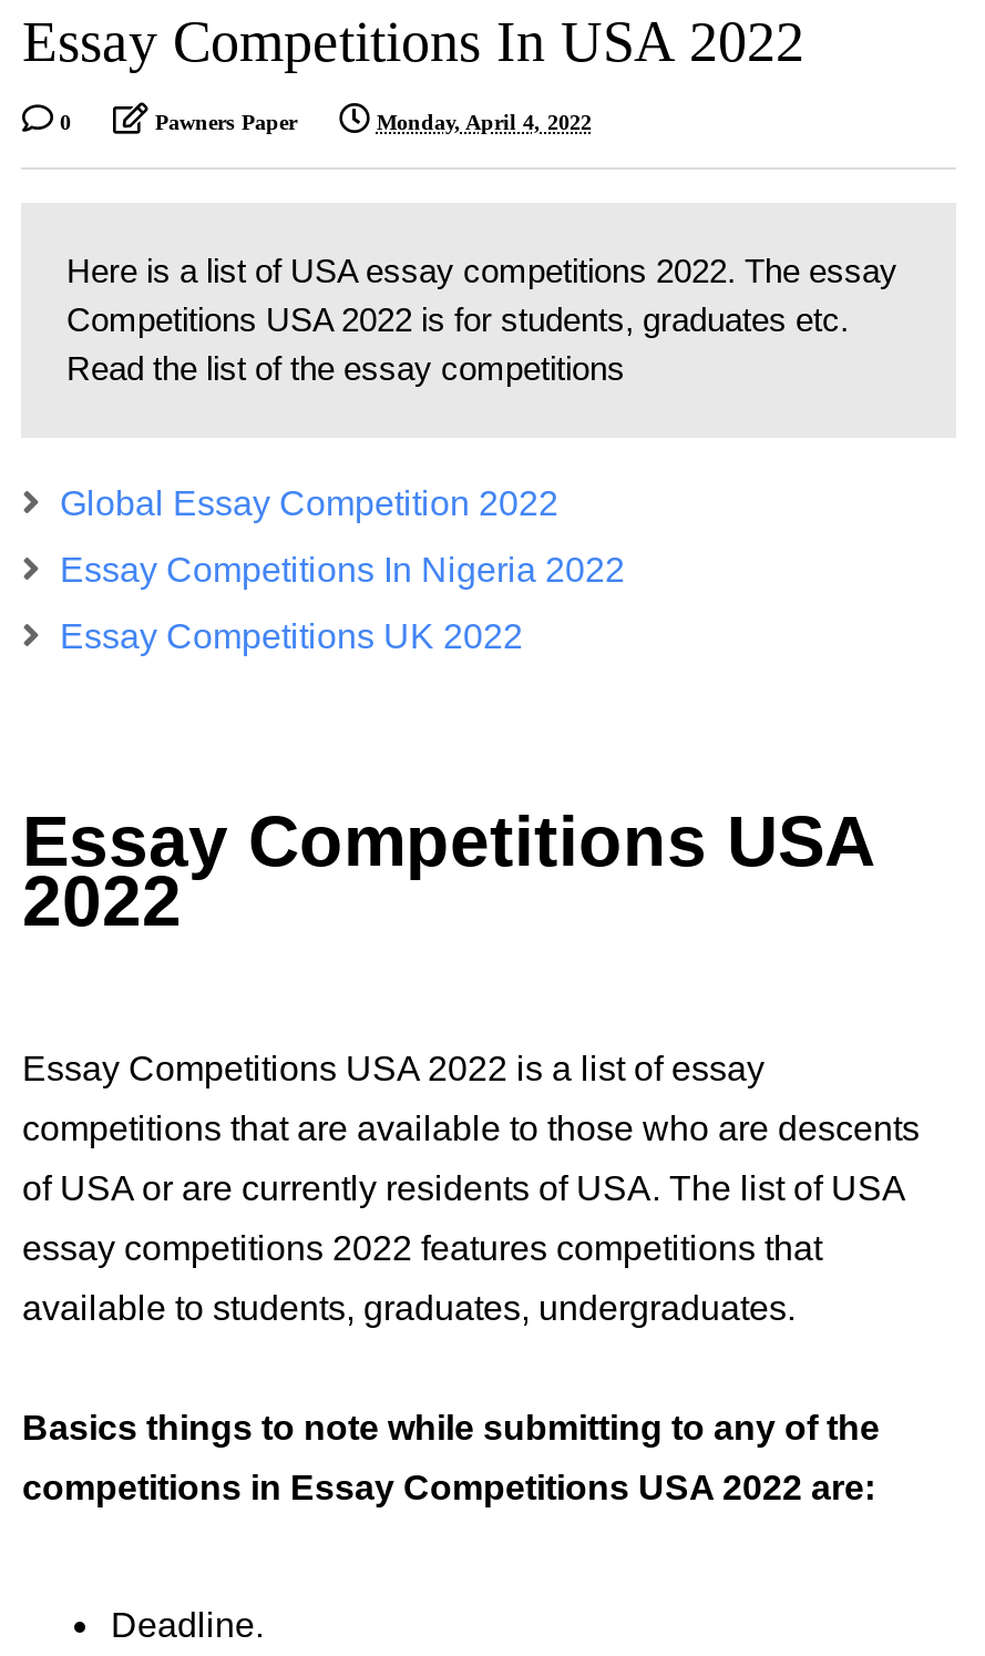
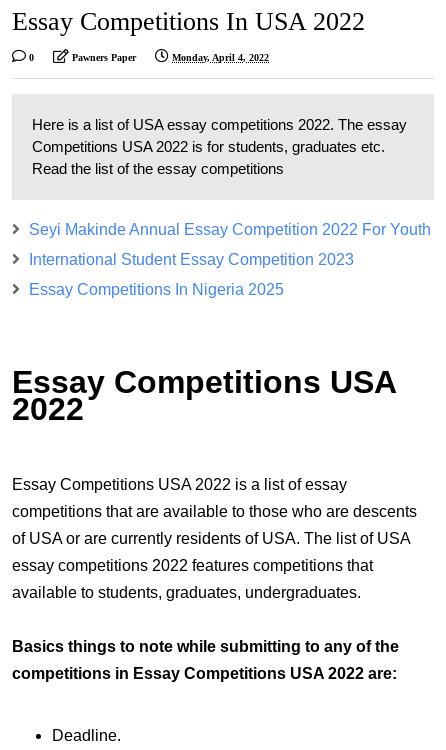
[60,485,558,522] Global Essay Competition 2022 -> [29,221,431,238] Seyi Makinde Annual Essay Competition 2022 For Youth
[60,551,625,589] Essay Competitions In Nigeria 2022 -> [29,251,354,268] International Student Essay Competition 2023
[60,618,523,655] Essay Competitions UK 2022 -> [29,281,284,298] Essay Competitions In Nigeria 2025

